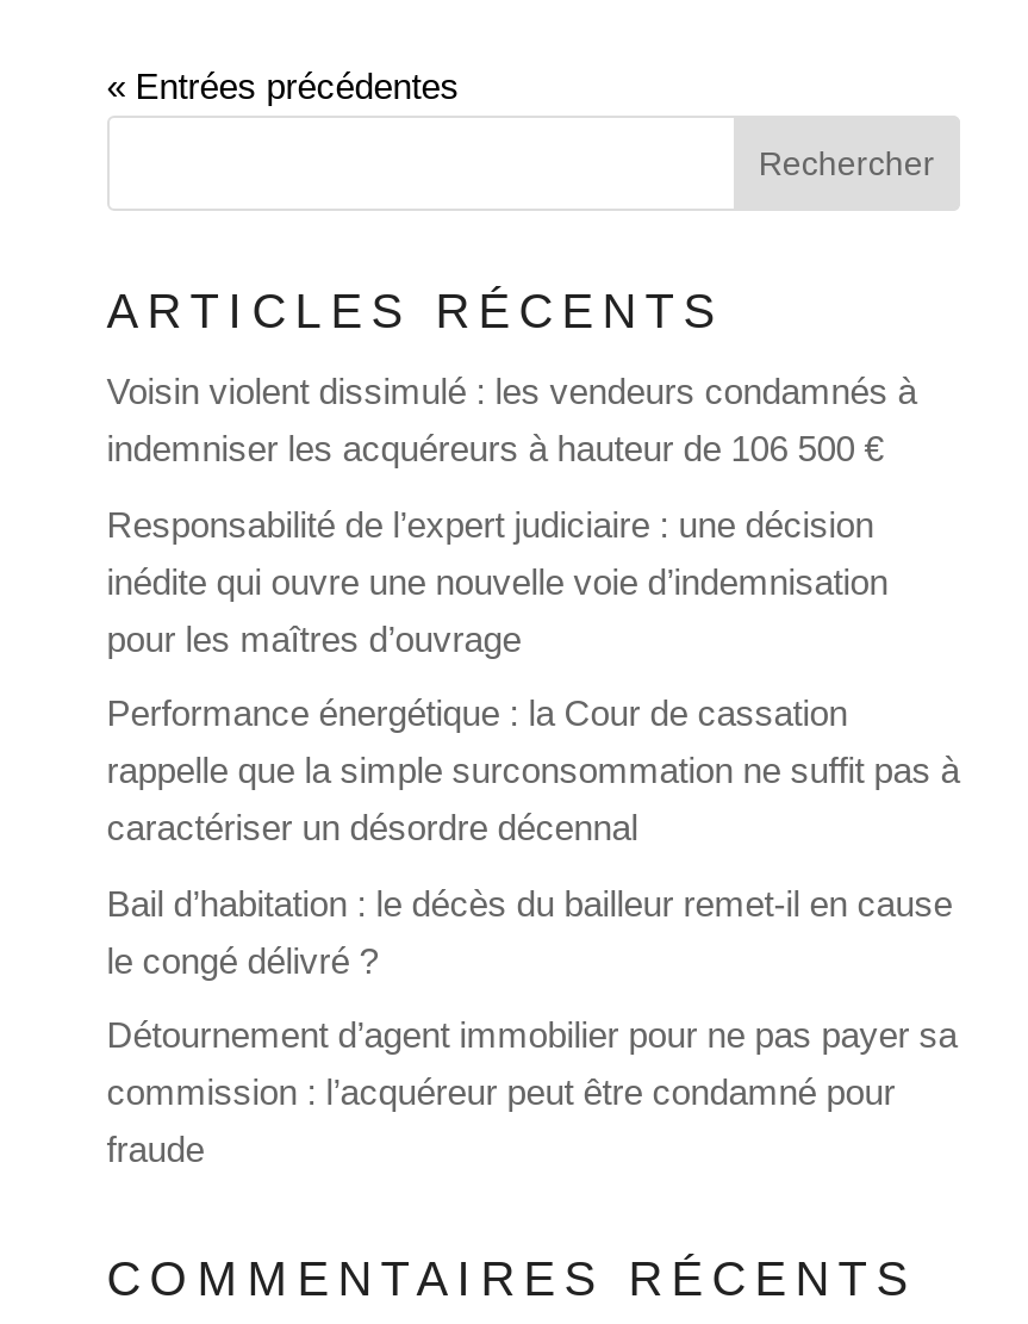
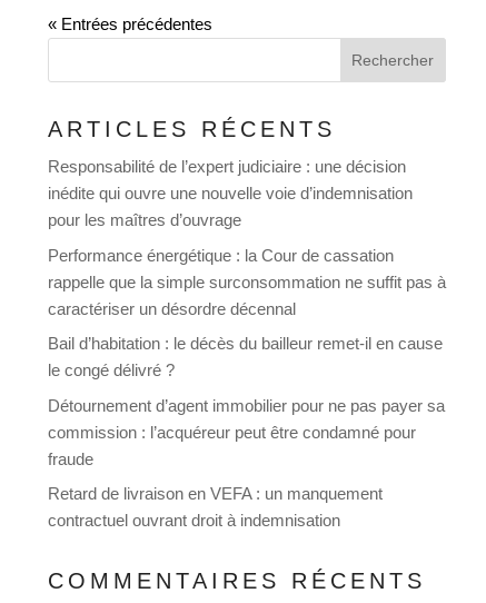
[107,371,917,468] Voisin violent dissimulé : les vendeurs condamnés à | indemniser les acquéreurs à hauteur de 106 500 € -> none
moved [107,503,960,1169] -> [48,157,446,468]: Responsabilité de l’expert judiciaire : une décision | inédite qui ouvre une nouvelle voie d’indemnisation | pour les maîtres d’ouvrage | ... | commission : l’acquéreur peut être condamné pour | fraude
none -> [48,484,382,530] Retard de livraison en VEFA : un manquement | contractuel ouvrant droit à indemnisation

